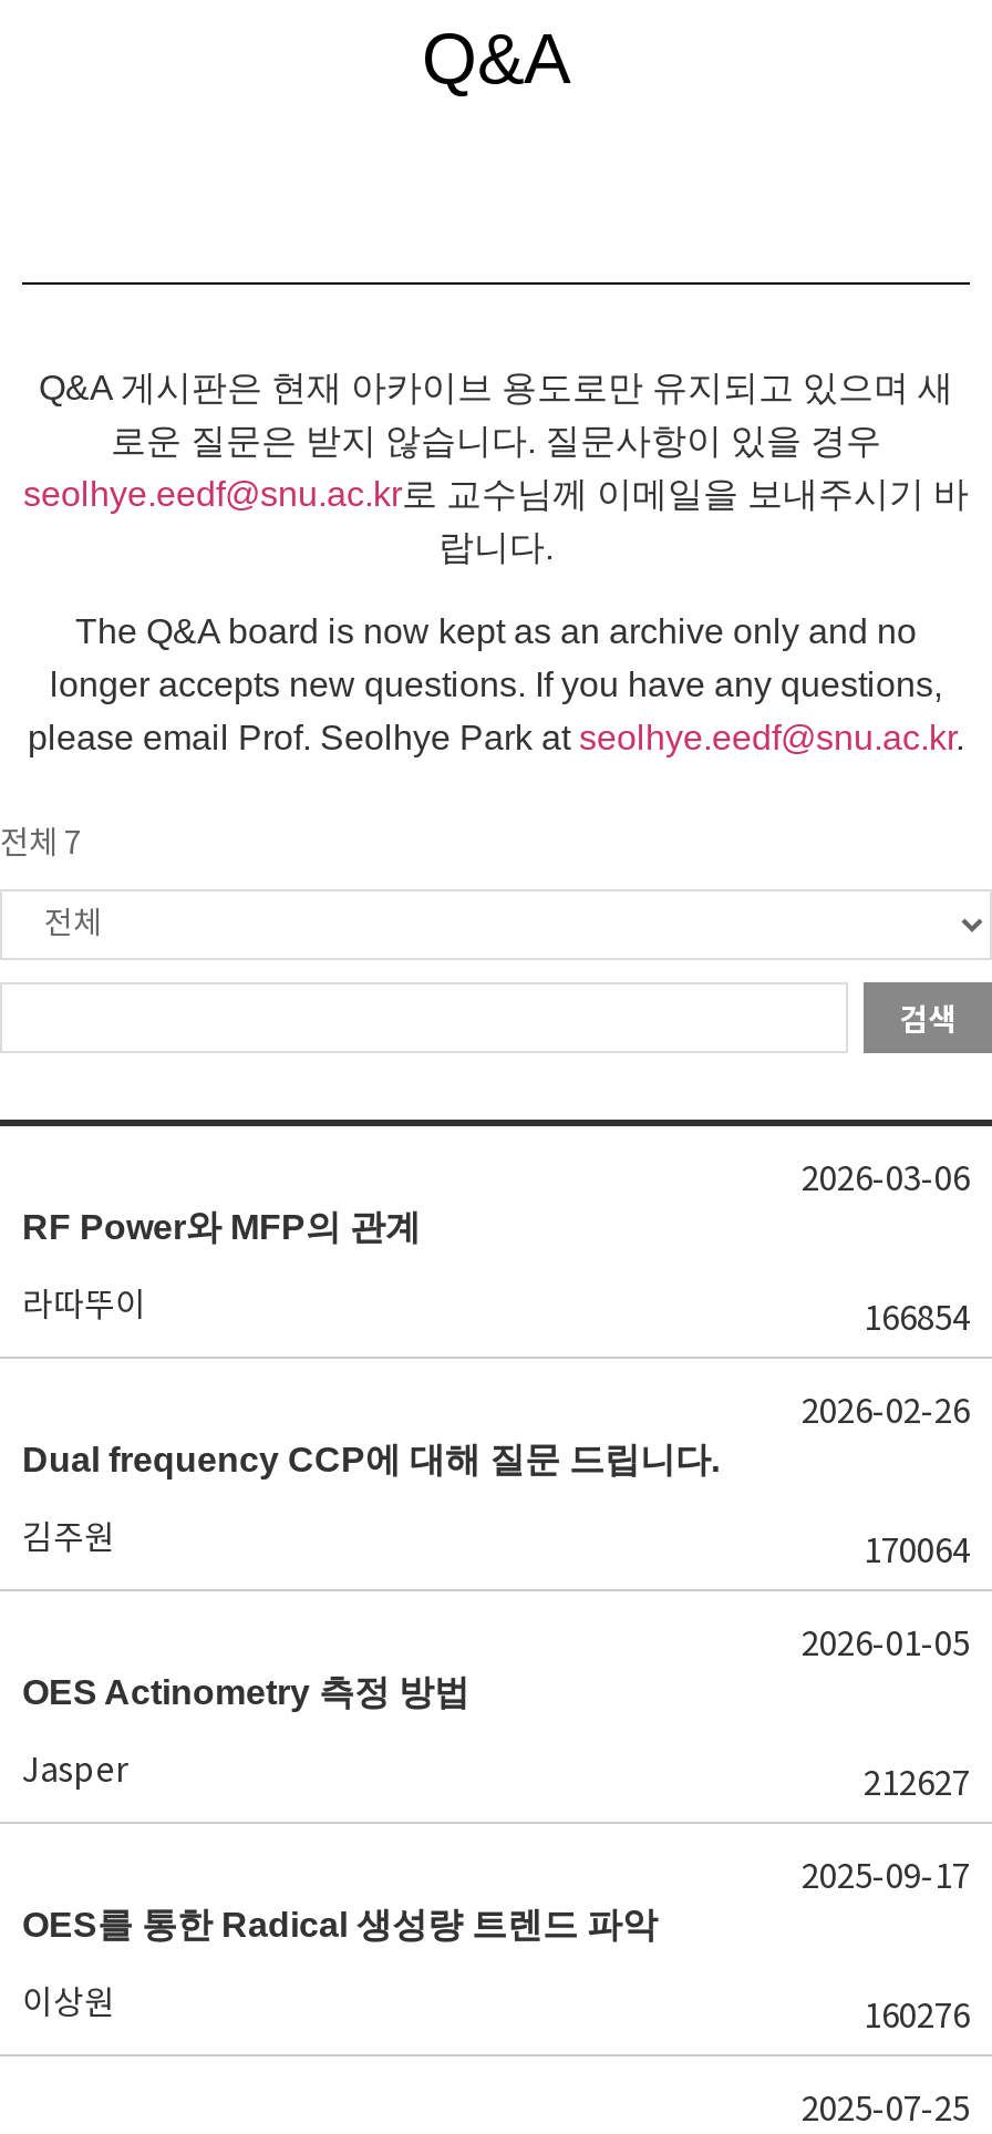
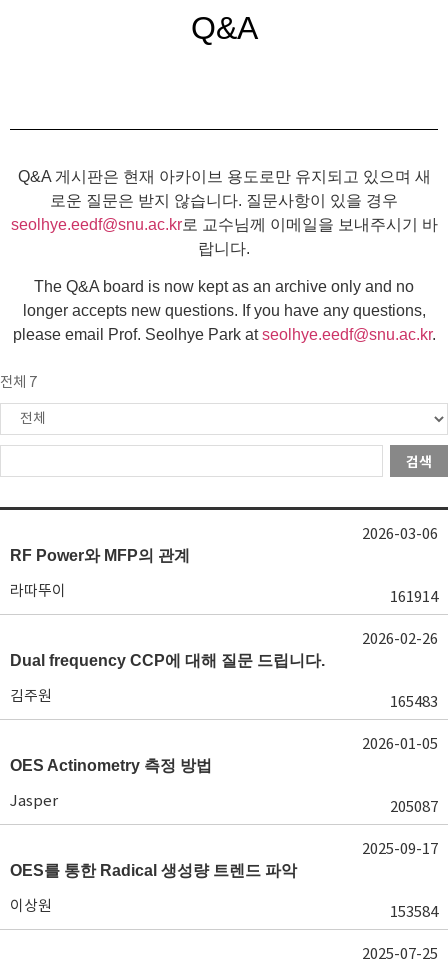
[864,1296,970,1338] 166854 -> [390,587,438,606] 161914
[864,1529,970,1571] 170064 -> [390,692,438,711] 165483
[864,1761,970,1804] 212627 -> [390,797,438,816] 205087
[864,1994,970,2036] 160276 -> [390,902,438,921] 153584

